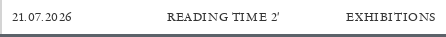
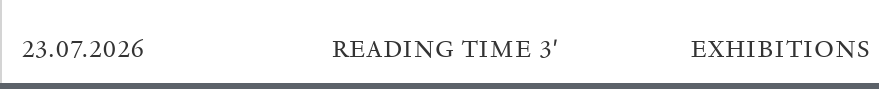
[12,10,281,24] 21.07.2026 | READING TIME 2′ -> [22,35,560,63] 23.07.2026 | READING TIME 3′

